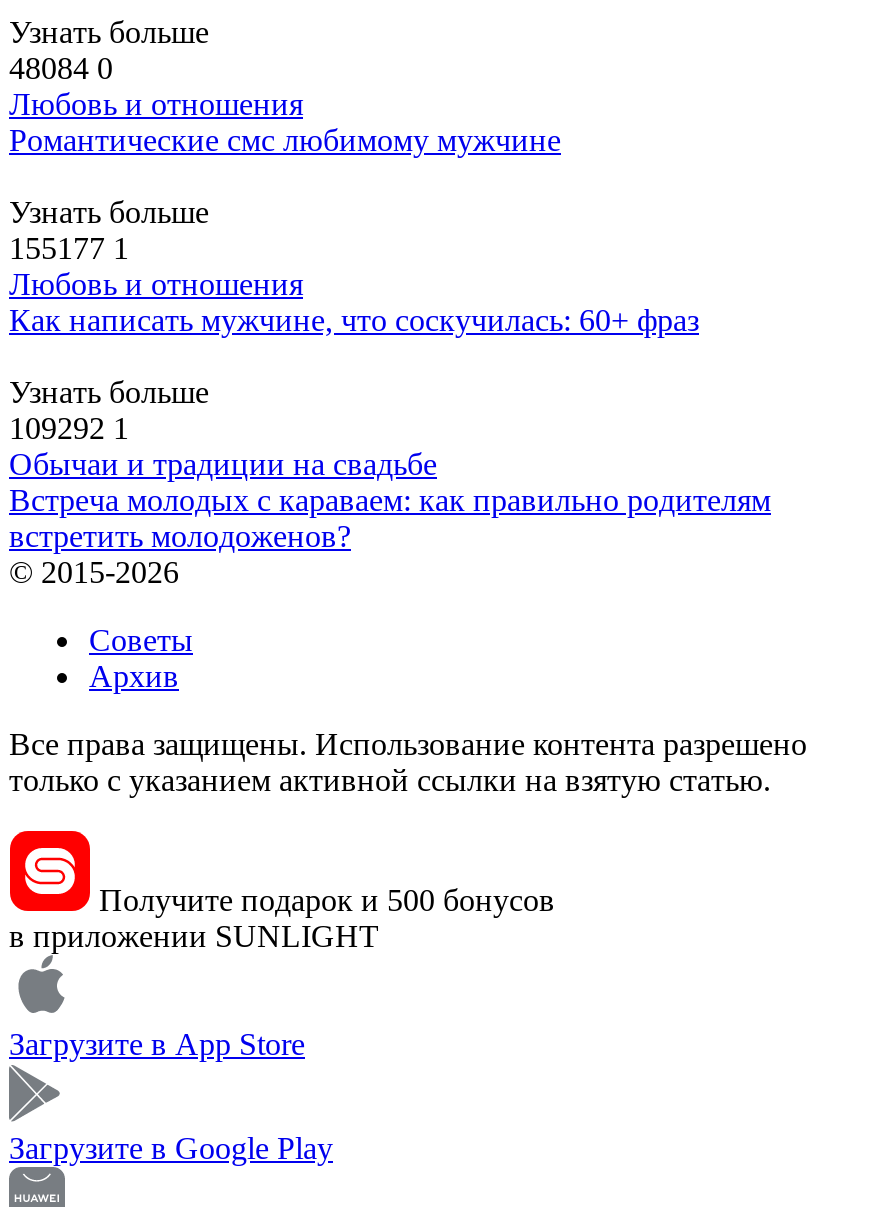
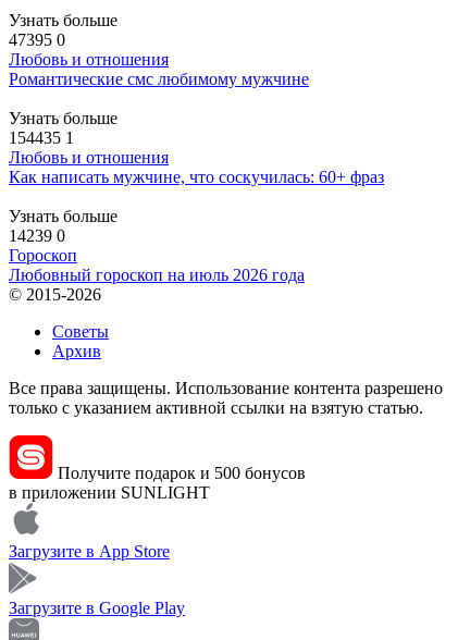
[9,51,113,85] 48084 0 -> [9,30,65,49] 47395 0
[9,231,129,265] 155177 1 -> [9,128,74,147] 154435 1
[9,411,771,553] 109292 1 | Обычаи и традиции на свадьбе | Встреча молодых с караваем: как правильно родителям | встретить молодоженов? -> [9,226,305,284] 14239 0 | Гороскоп | Любовный гороскоп на июль 2026 года

